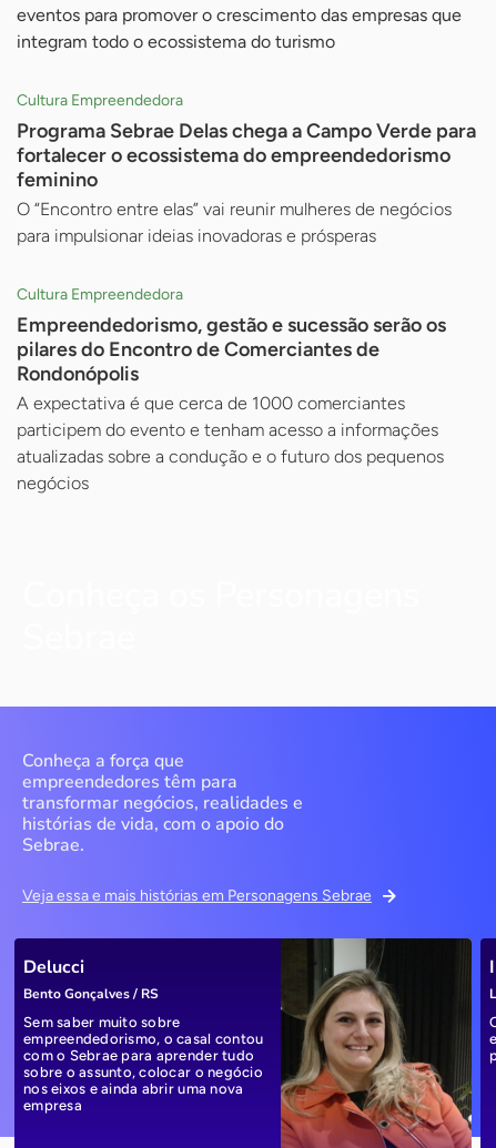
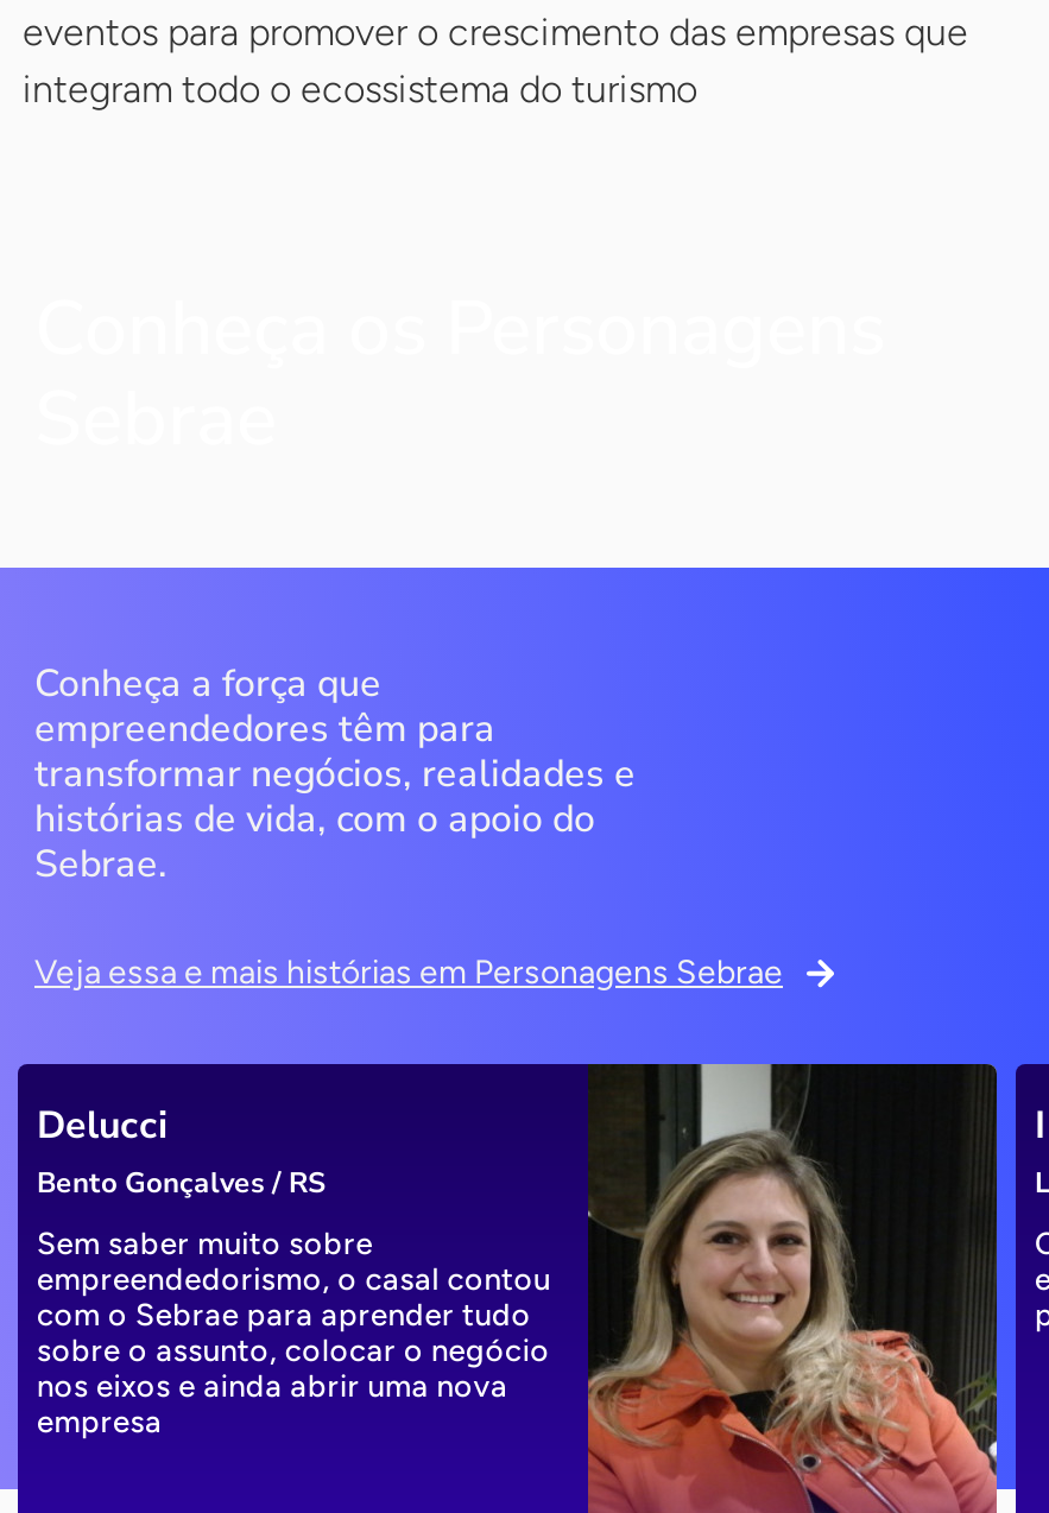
[17,91,476,494] Cultura Empreendedora | Programa Sebrae Delas chega a Campo Verde para | fortalecer o ecossistema do empreendedorismo | feminino | O “Encontro entre elas” vai reunir mulheres de negócios | para impulsionar ideias inovadoras e prósperas | Cultura Empreendedora | Empreendedorismo, gestão e sucessão serão os | pilares do Encontro de Comerciantes de | Rondonópolis | A expectativa é que cerca de 1000 comerciantes | participem do evento e tenham acesso a informações | atualizadas sobre a condução e o futuro dos pequenos | negócios -> none

